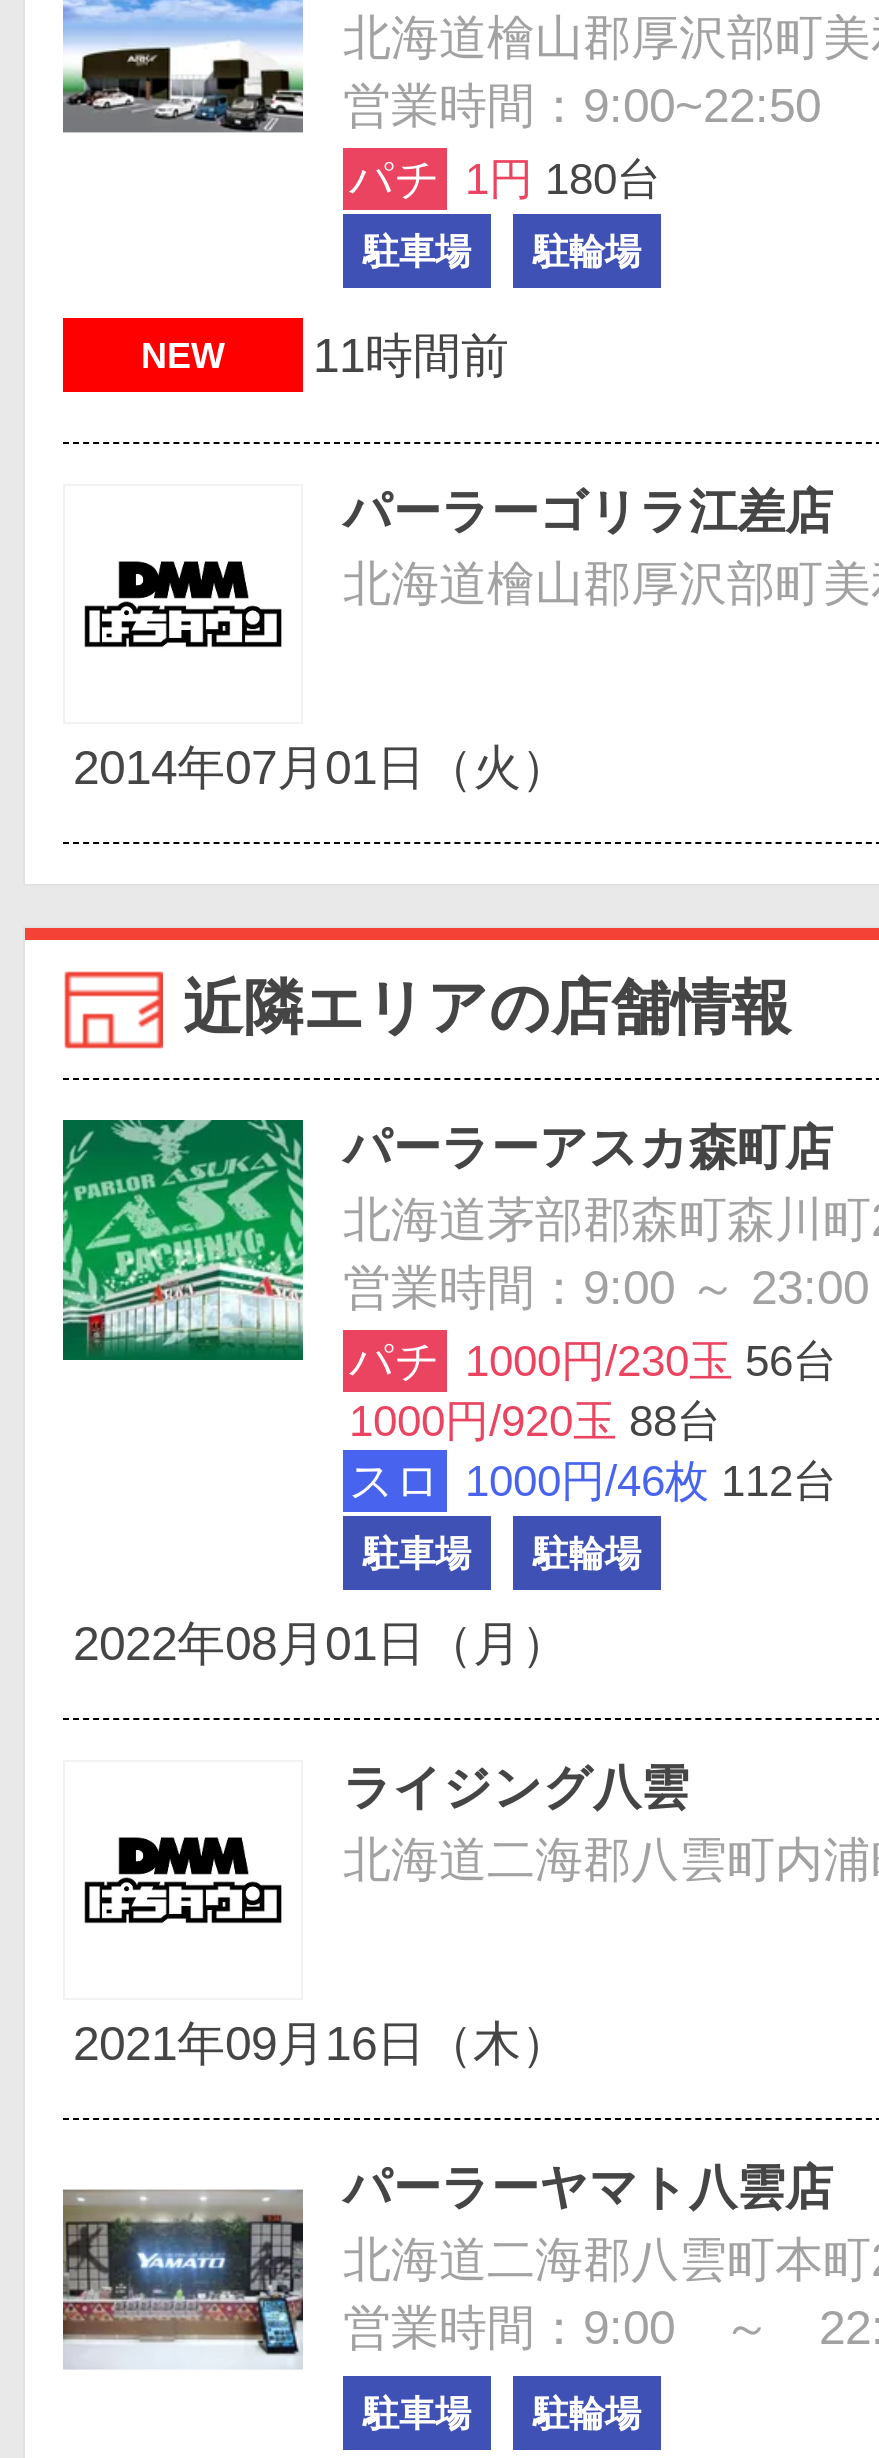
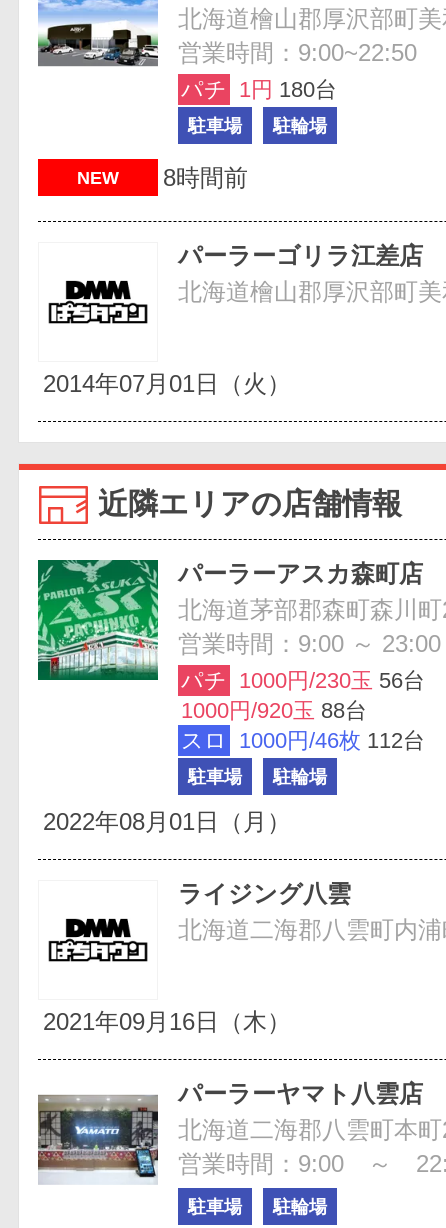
[313,327,509,381] 11時間前 -> [163,163,248,190] 8時間前

